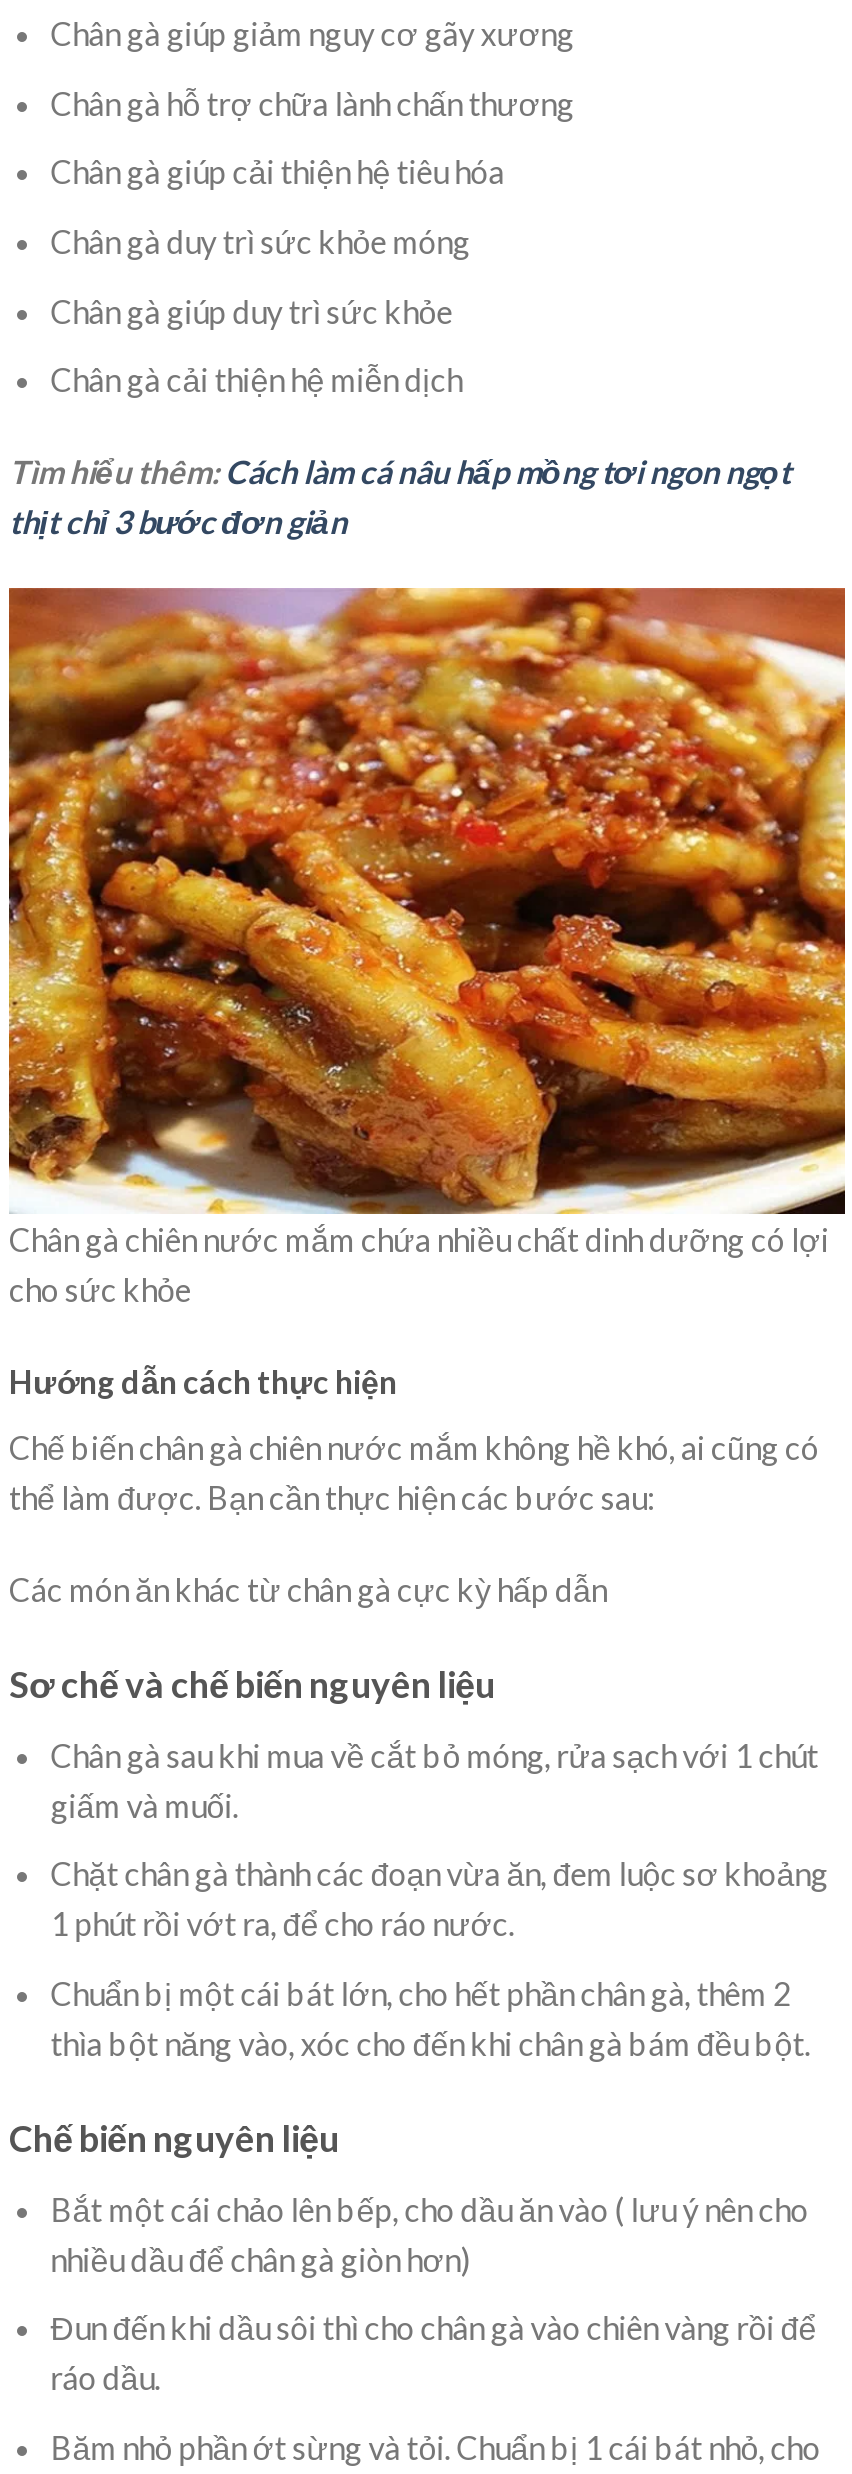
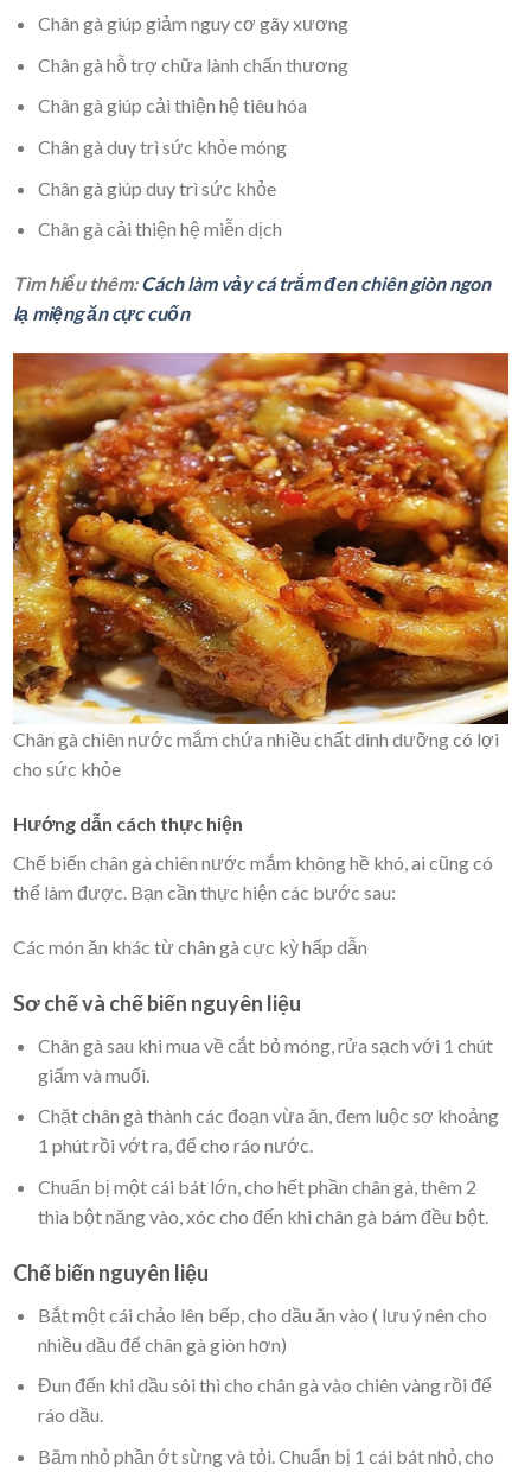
[9,452,791,540] Tìm hiểu thêm: Cách làm cá nâu hấp mồng tơi ngon ngọt | thịt chỉ 3 bước đơn giản -> [13,272,491,324] Tìm hiểu thêm: Cách làm vảy cá trắm đen chiên giòn ngon | lạ miệng ăn cực cuốn

